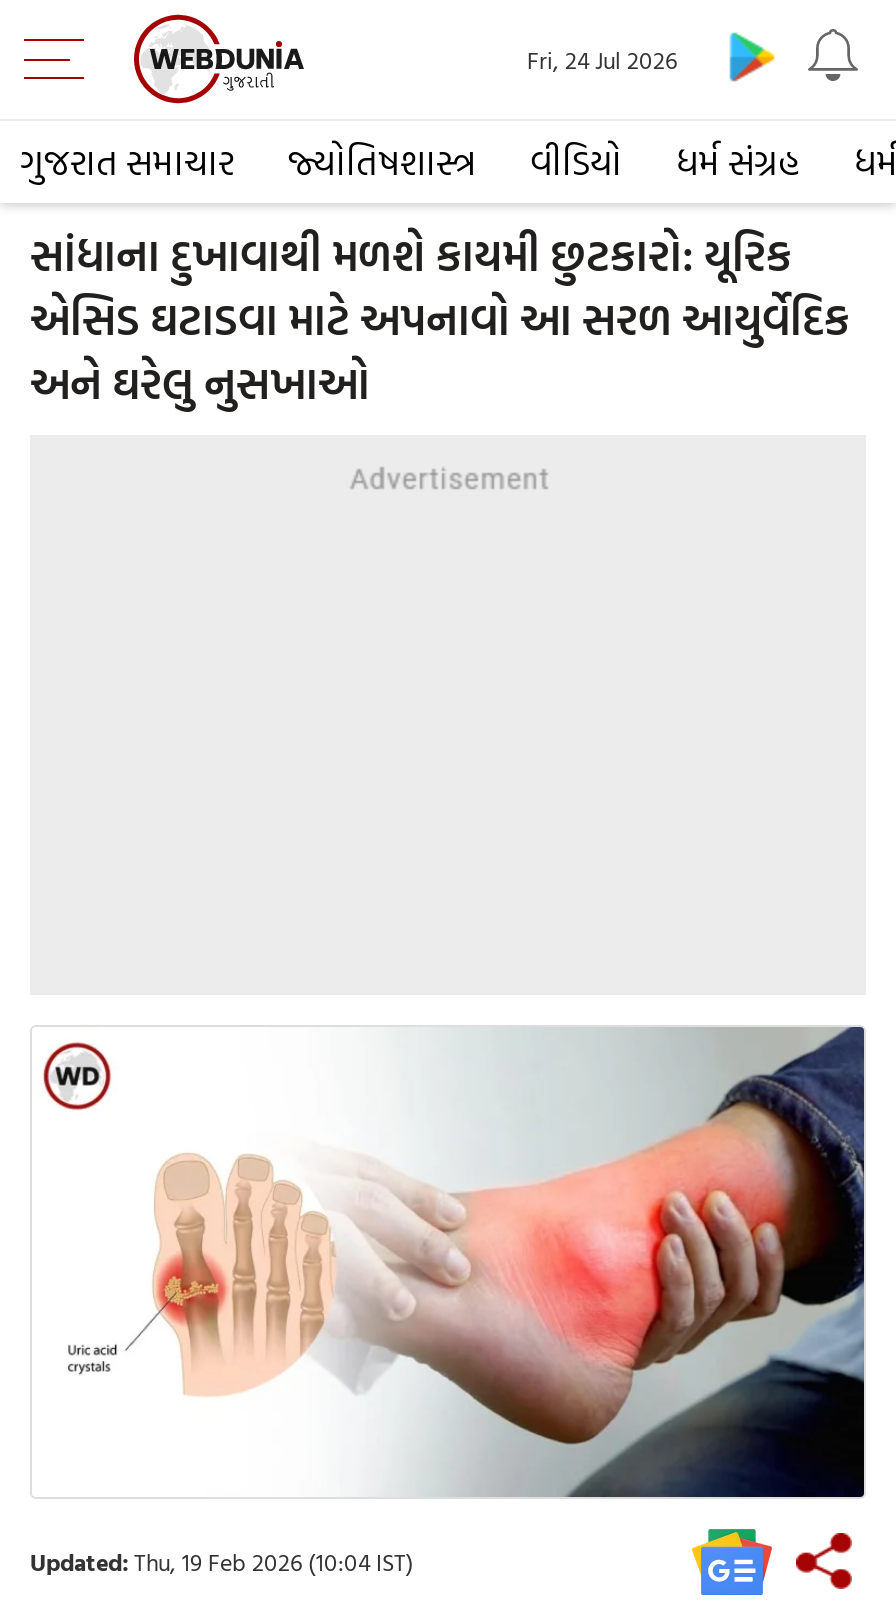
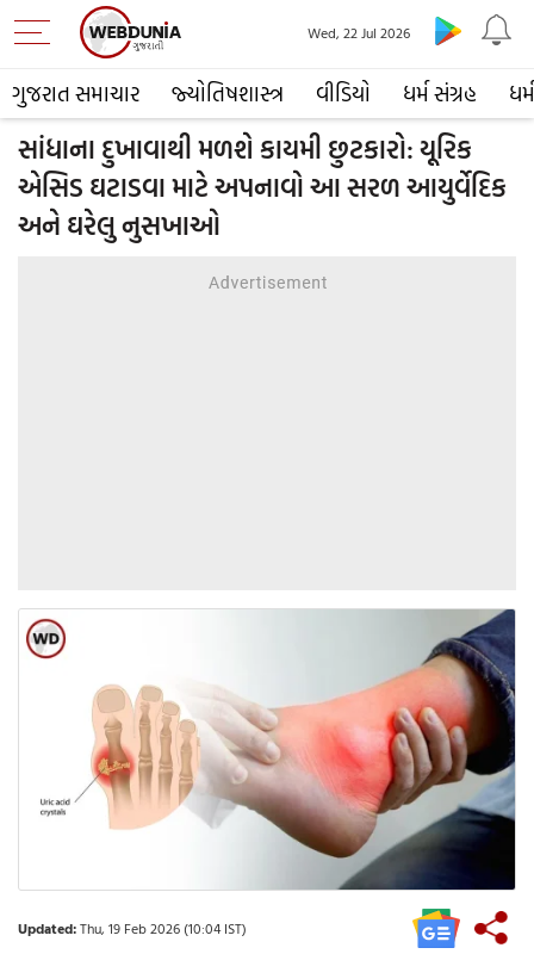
[527,41,677,77] Fri, 24 Jul 2026 -> [308,21,410,43] Wed, 22 Jul 2026

